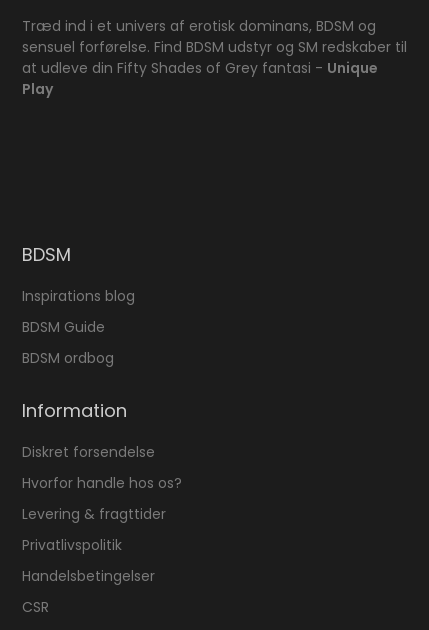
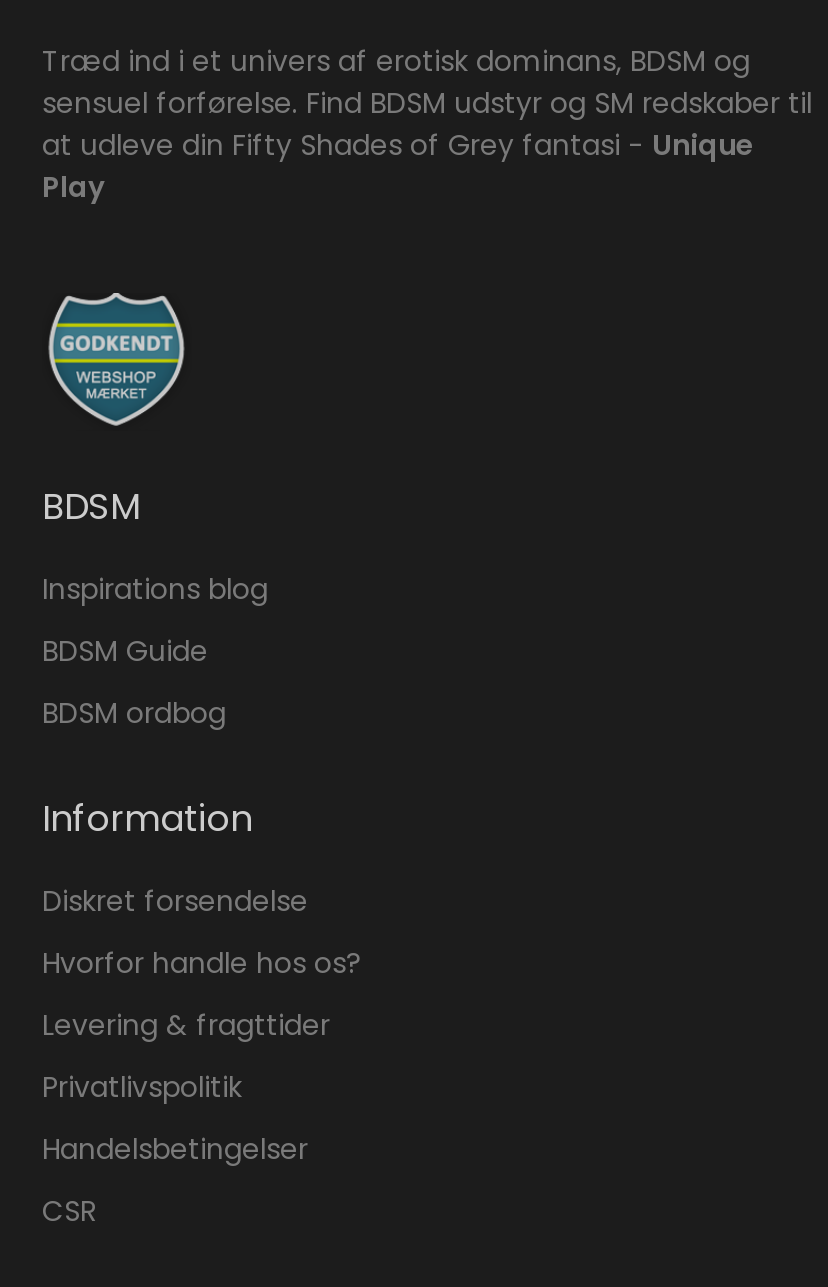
none -> [46,291,186,429] [image]

